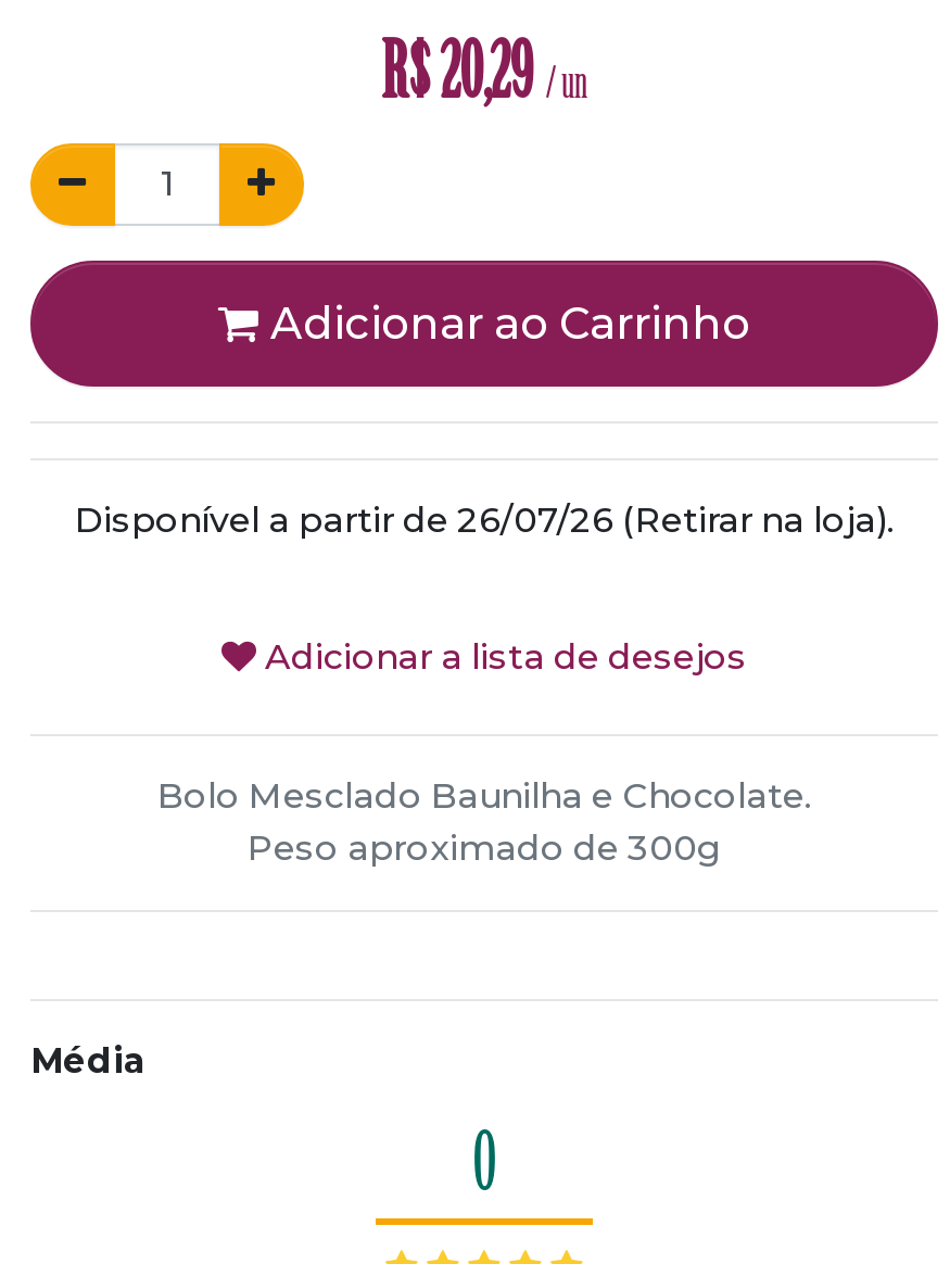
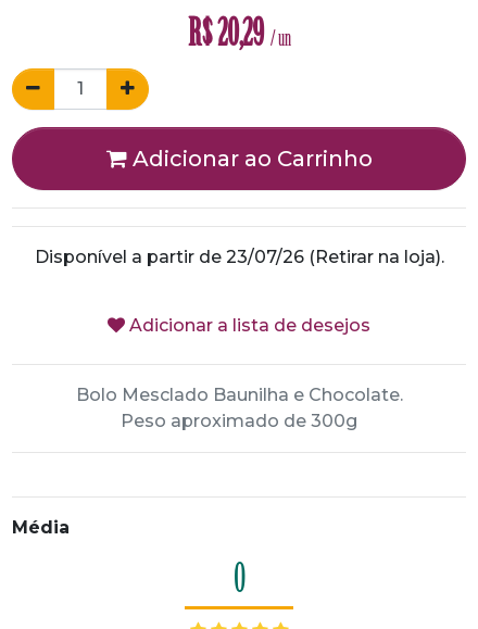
[75,500,894,541] Disponível a partir de 26/07/26 (Retirar na loja). -> [34,247,444,267] Disponível a partir de 23/07/26 (Retirar na loja).

